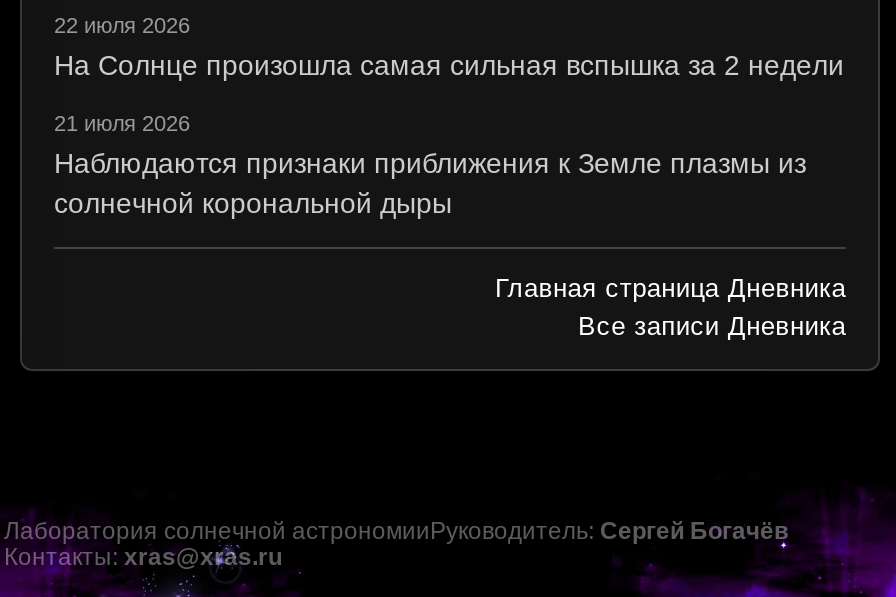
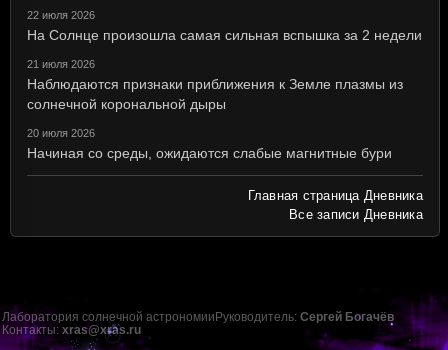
none -> [27,127,392,161] 20 июля 2026 | Начиная со среды, ожидаются слабые магнитные бури

